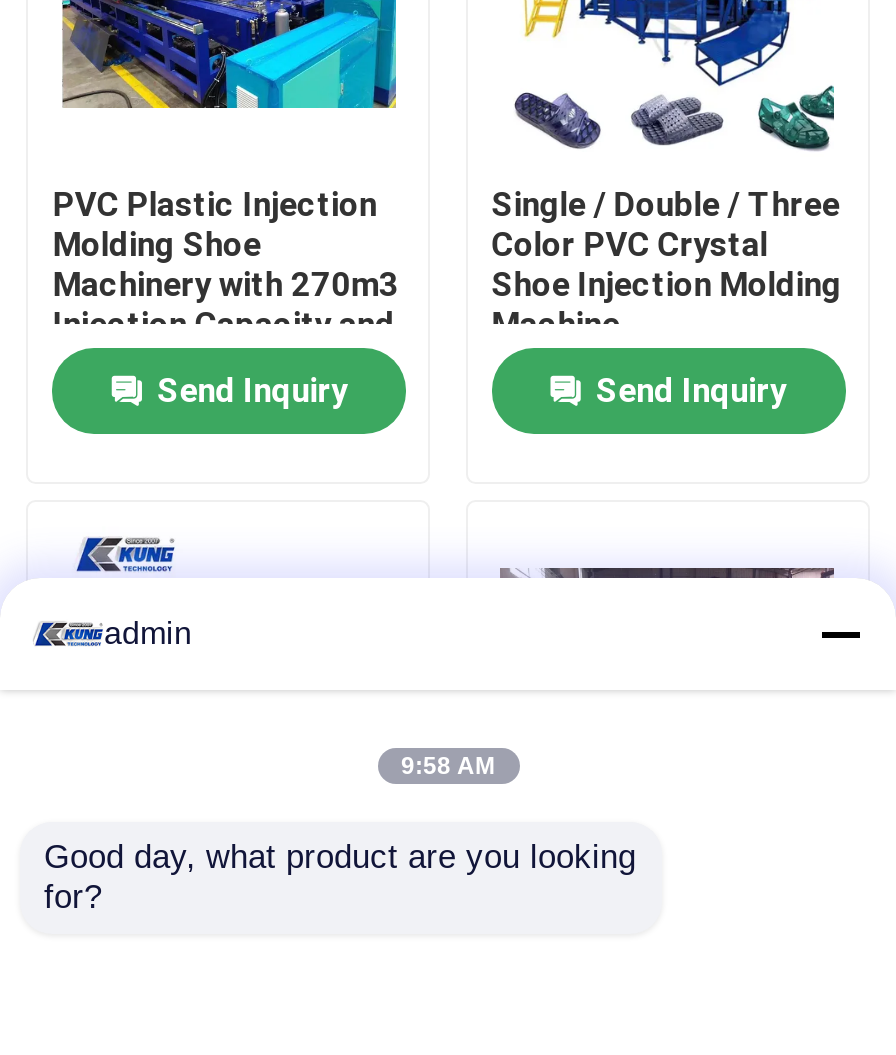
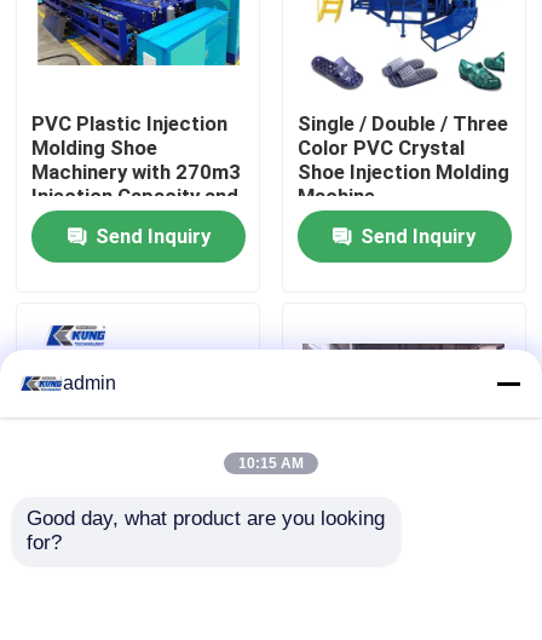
[401,752,495,780] 9:58 AM -> [238,455,304,472] 10:15 AM

